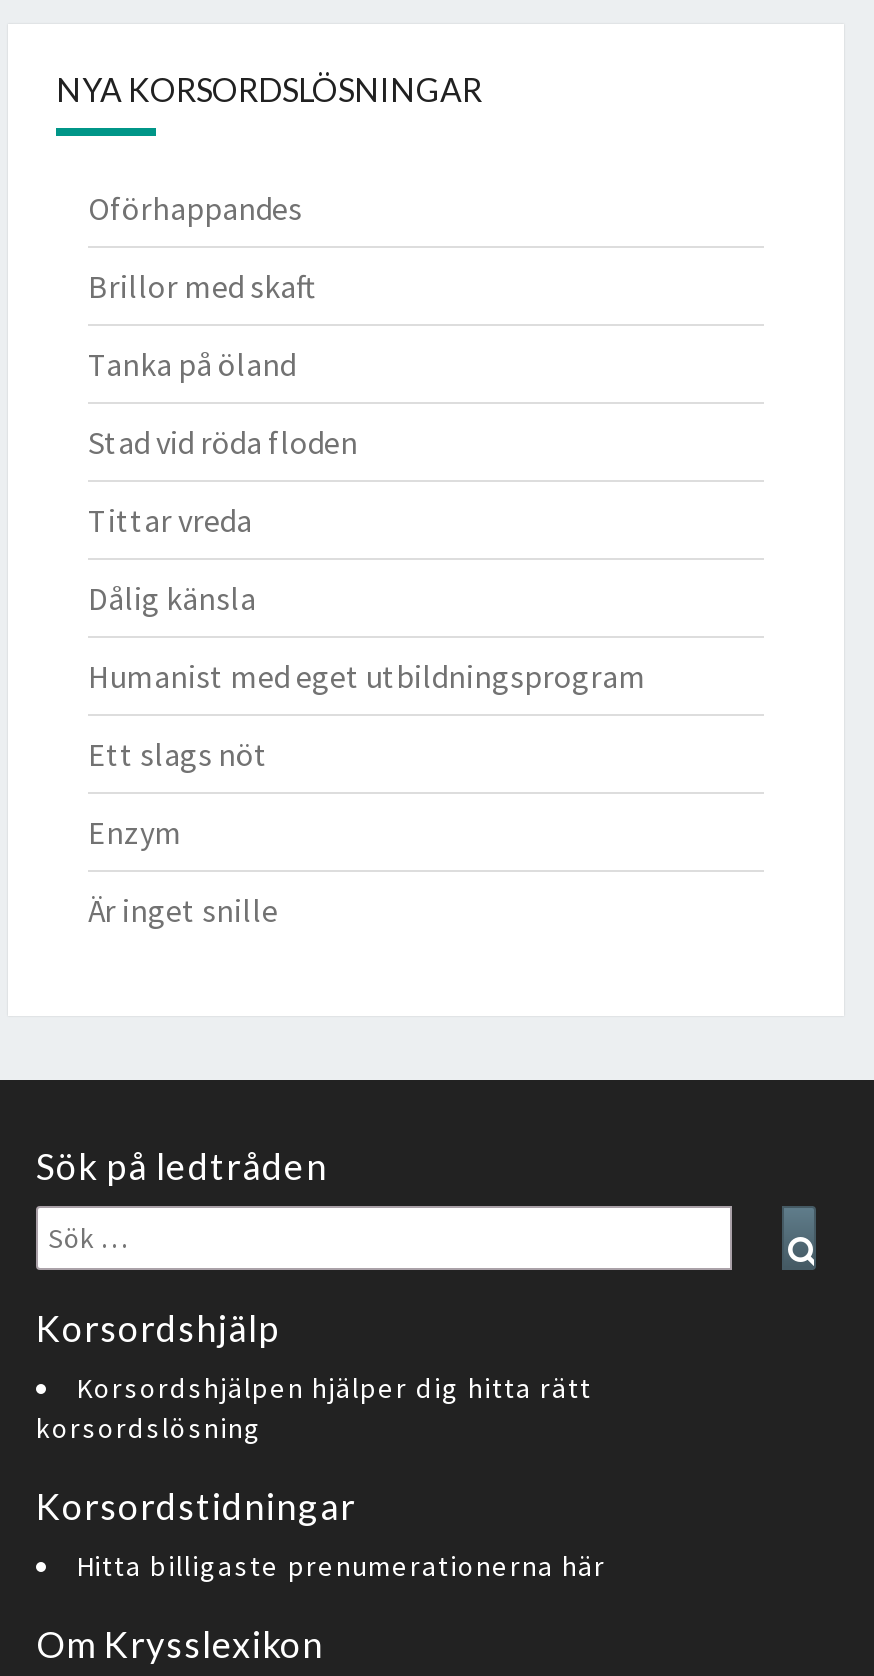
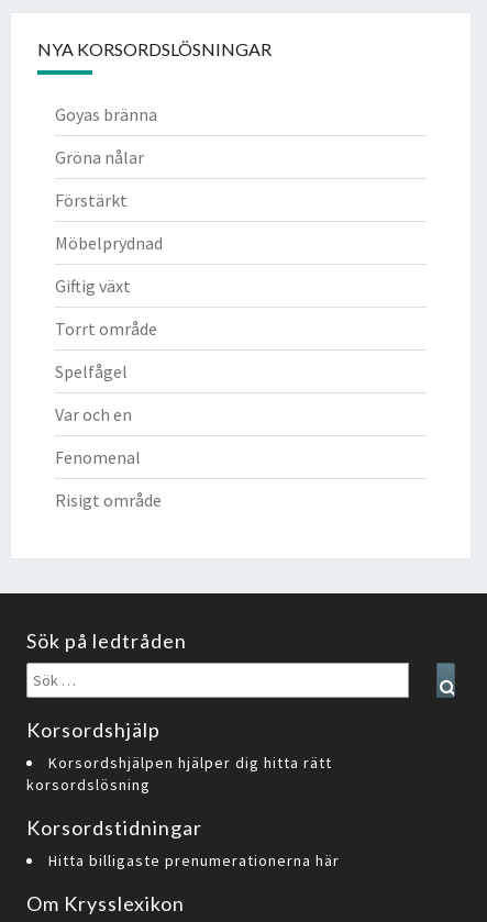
[88,188,302,228] Oförhappandes -> [55,103,157,125] Goyas bränna
[88,266,316,306] Brillor med skaft -> [55,146,144,168] Gröna nålar
[88,344,296,384] Tanka på öland -> [55,189,128,211] Förstärkt
[88,422,358,462] Stad vid röda floden -> [55,232,163,254] Möbelprydnad
[88,500,252,540] Tittar vreda -> [55,275,131,297] Giftig växt
[88,578,256,618] Dålig känsla -> [55,318,157,340] Torrt område
[88,656,646,696] Humanist med eget utbildningsprogram -> [55,360,128,382] Spelfågel
[88,734,268,774] Ett slags nöt -> [55,403,132,425] Var och en
[88,812,182,852] Enzym -> [55,446,141,468] Fenomenal
[88,890,278,930] Är inget snille -> [55,489,162,511] Risigt område

